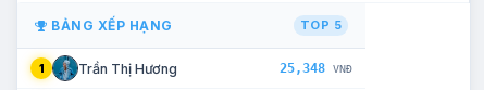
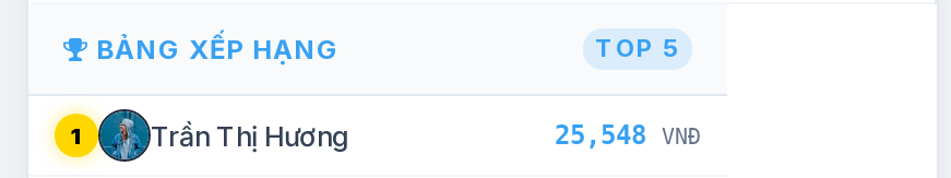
[280,60,352,75] 25,348 VNĐ -> [555,119,701,150] 25,548 VNĐ

